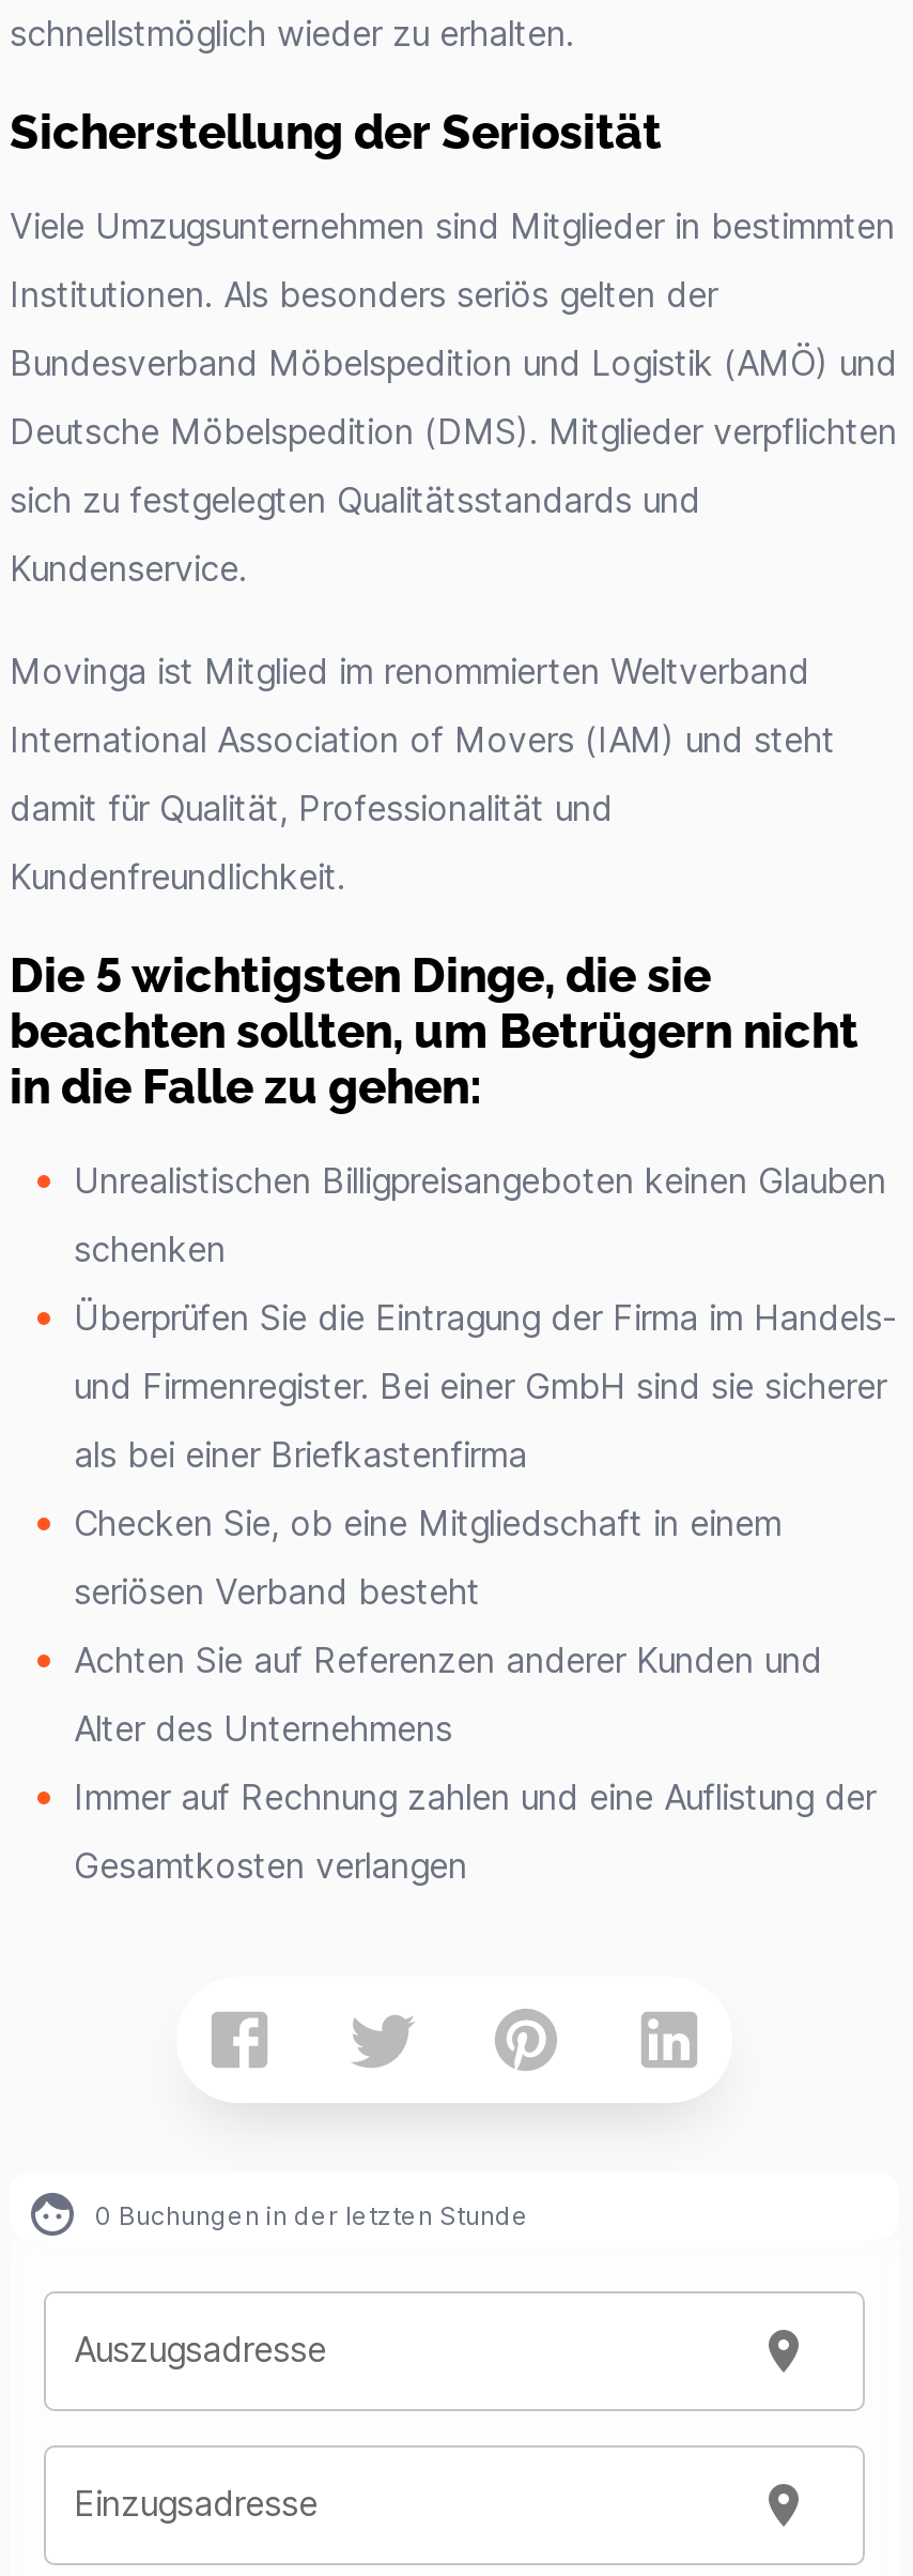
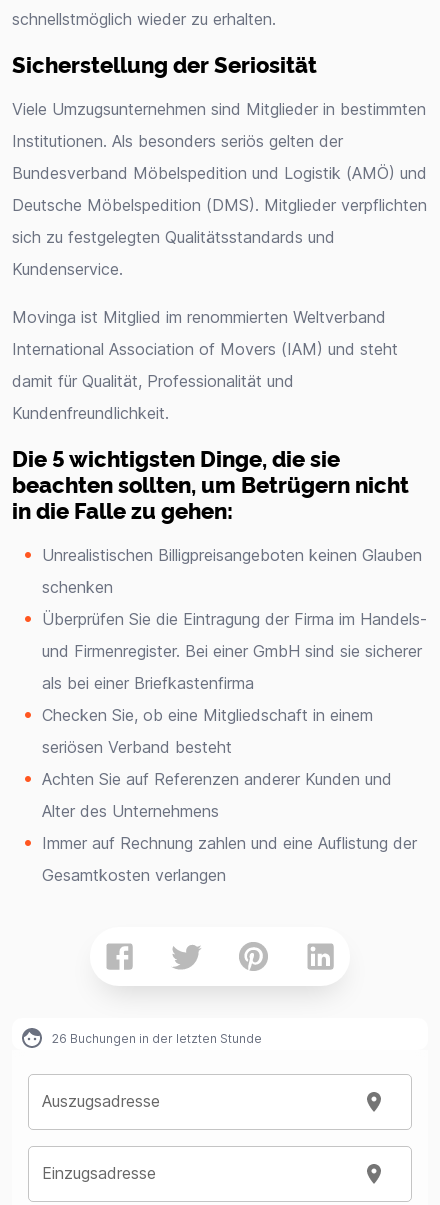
[95,2198,529,2230] 0 Buchungen in der letzten Stunde -> [52,1030,262,1045] 26 Buchungen in der letzten Stunde

